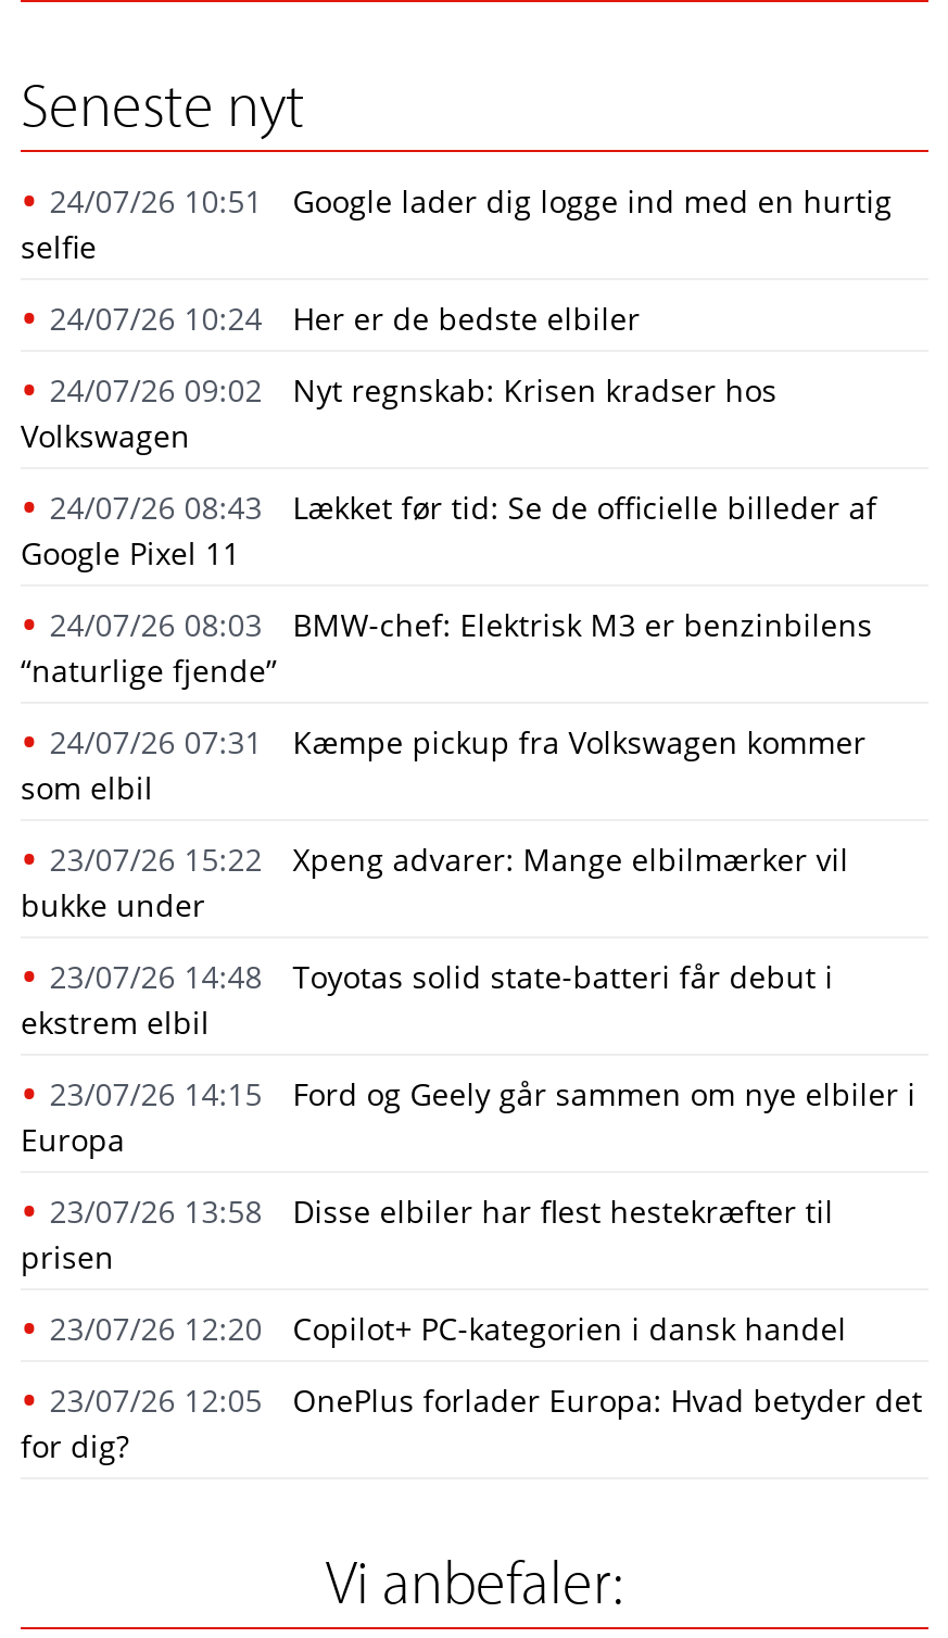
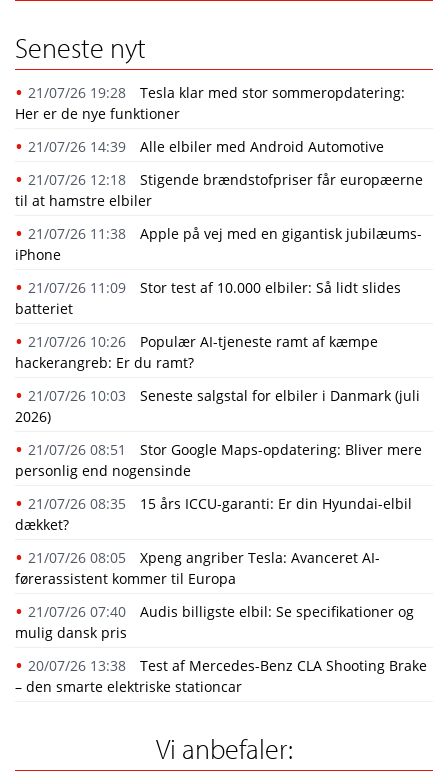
[21,180,892,267] 24/07/26 10:51 | Google lader dig logge ind med en hurtig | selfie -> [15,83,405,123] 21/07/26 19:28 | Tesla klar med stor sommeropdatering: | Her er de nye funktioner
[49,297,640,338] 24/07/26 10:24 | Her er de bedste elbiler -> [28,137,384,156] 21/07/26 14:39 | Alle elbiler med Android Automotive
[21,369,777,456] 24/07/26 09:02 | Nyt regnskab: Krisen kradser hos | Volkswagen -> [15,170,423,210] 21/07/26 12:18 | Stigende brændstofpriser får europæerne | til at hamstre elbiler
[21,486,877,573] 24/07/26 08:43 | Lækket før tid: Se de officielle billeder af | Google Pixel 11 -> [15,224,422,264] 21/07/26 11:38 | Apple på vej med en gigantisk jubilæums- | iPhone
[21,603,872,690] 24/07/26 08:03 | BMW-chef: Elektrisk M3 er benzinbilens | “naturlige fjende” -> [15,278,401,318] 21/07/26 11:09 | Stor test af 10.000 elbiler: Så lidt slides | batteriet
[21,721,866,807] 24/07/26 07:31 | Kæmpe pickup fra Volkswagen kommer | som elbil -> [15,332,378,372] 21/07/26 10:26 | Populær AI-tjeneste ramt af kæmpe | hackerangreb: Er du ramt?
[21,838,849,925] 23/07/26 15:22 | Xpeng advarer: Mange elbilmærker vil | bukke under -> [15,386,420,426] 21/07/26 10:03 | Seneste salgstal for elbiler i Danmark (juli | 2026)
[21,955,833,1042] 23/07/26 14:48 | Toyotas solid state-batteri får debut i | ekstrem elbil -> [15,440,422,480] 21/07/26 08:51 | Stor Google Maps-opdatering: Bliver mere | personlig end nogensinde
[21,1073,916,1159] 23/07/26 14:15 | Ford og Geely går sammen om nye elbiler i | Europa -> [15,494,412,534] 21/07/26 08:35 | 15 års ICCU-garanti: Er din Hyundai-elbil | dækket?
[21,1190,833,1277] 23/07/26 13:58 | Disse elbiler har flest hestekræfter til | prisen -> [15,548,380,588] 21/07/26 08:05 | Xpeng angriber Tesla: Avanceret AI- | førerassistent kommer til Europa
[49,1307,846,1348] 23/07/26 12:20 | Copilot+ PC-kategorien i dansk handel -> [15,602,414,642] 21/07/26 07:40 | Audis billigste elbil: Se specifikationer og | mulig dansk pris
[21,1379,922,1466] 23/07/26 12:05 | OnePlus forlader Europa: Hvad betyder det | for dig? -> [15,656,427,696] 20/07/26 13:38 | Test af Mercedes-Benz CLA Shooting Brake | – den smarte elektriske stationcar

